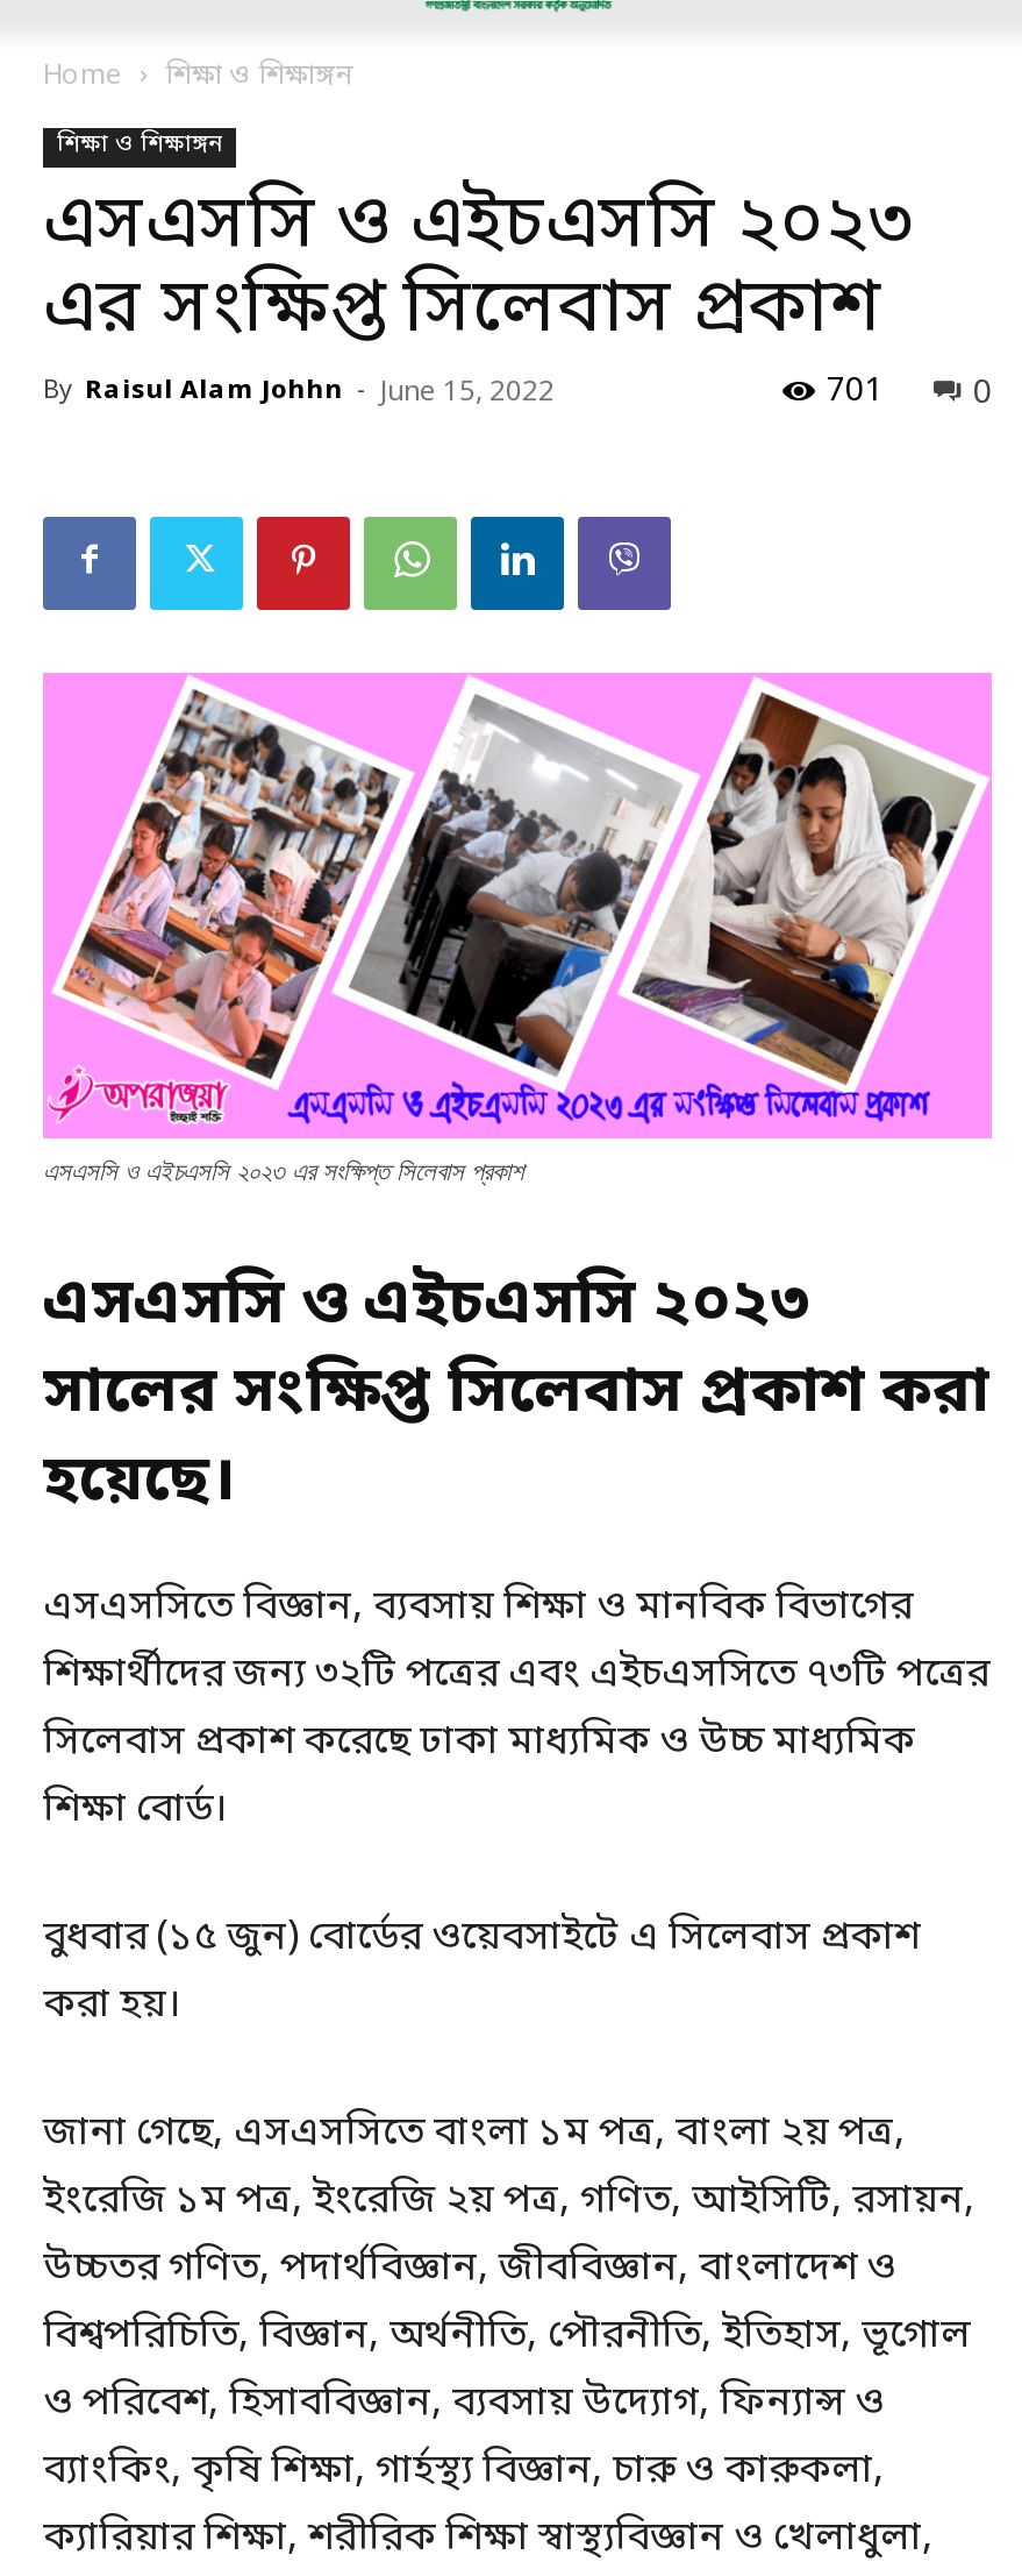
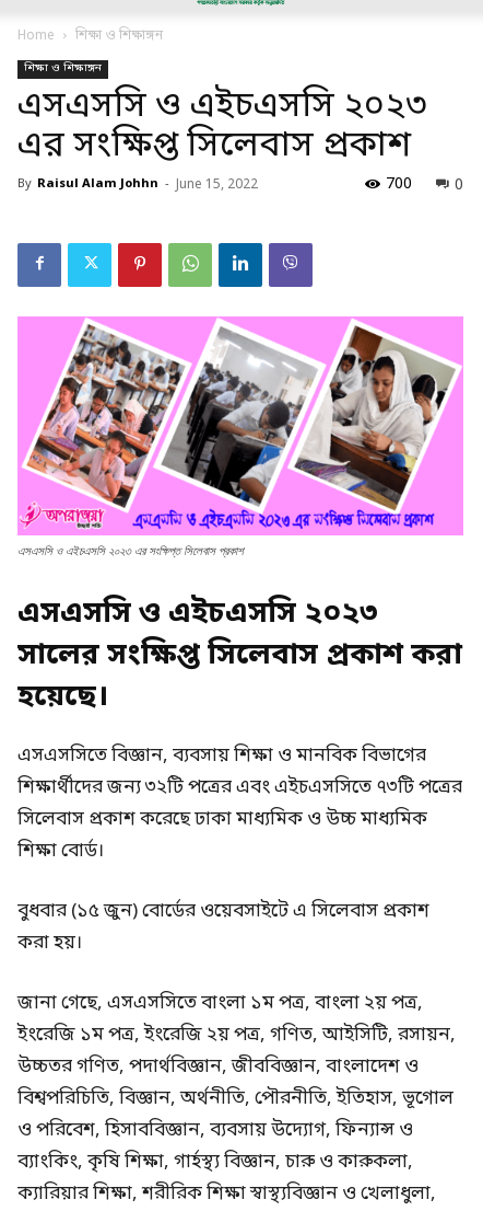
[827,370,882,414] 701 -> [386,174,412,195] 700

